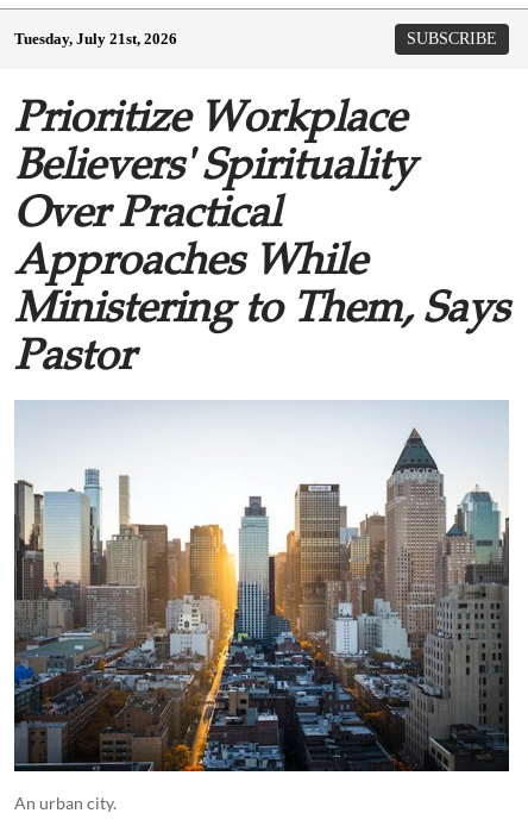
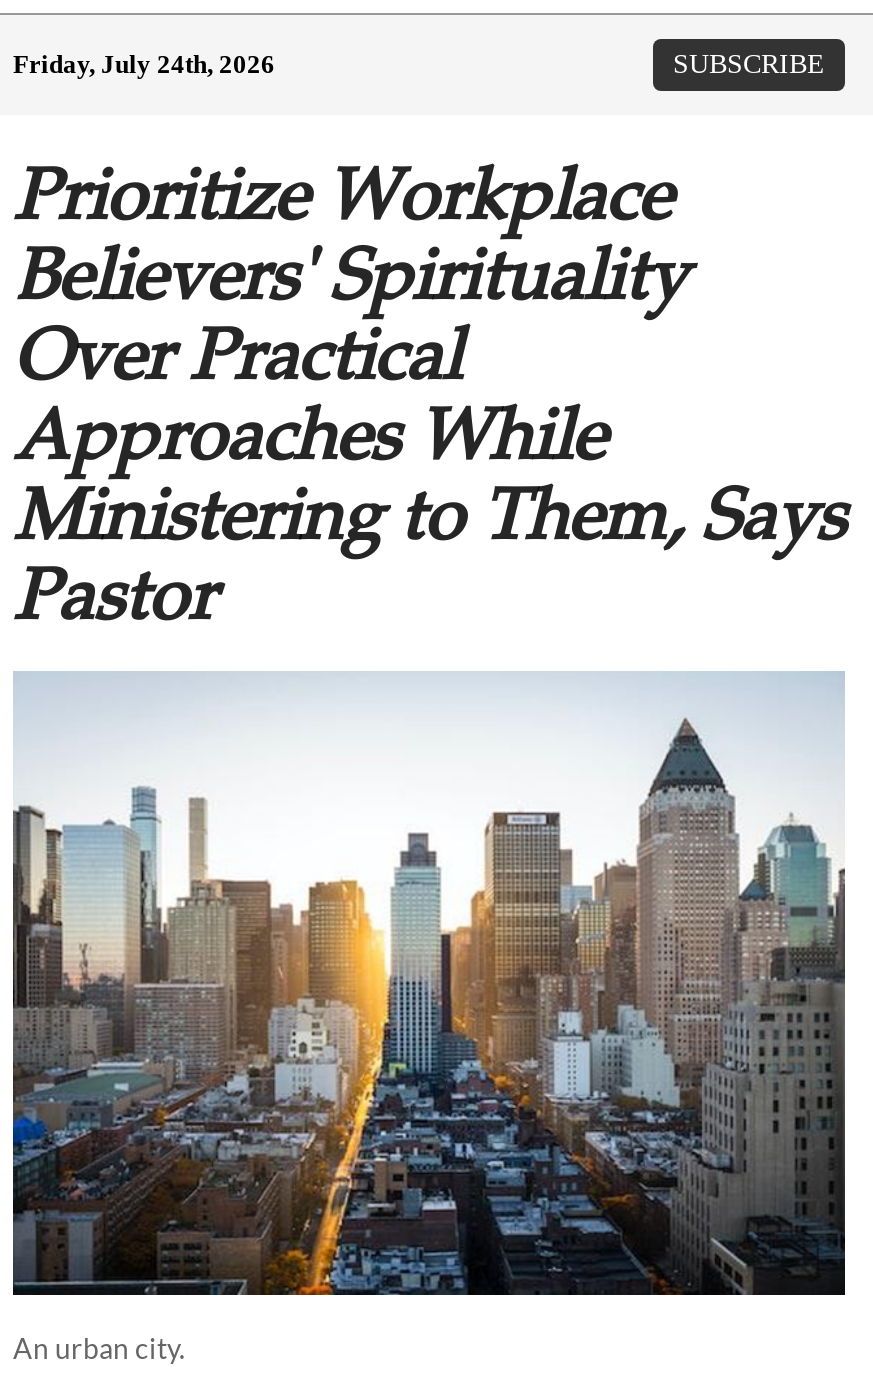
[14,30,177,48] Tuesday, July 21st, 2026 -> [13,49,275,79] Friday, July 24th, 2026

